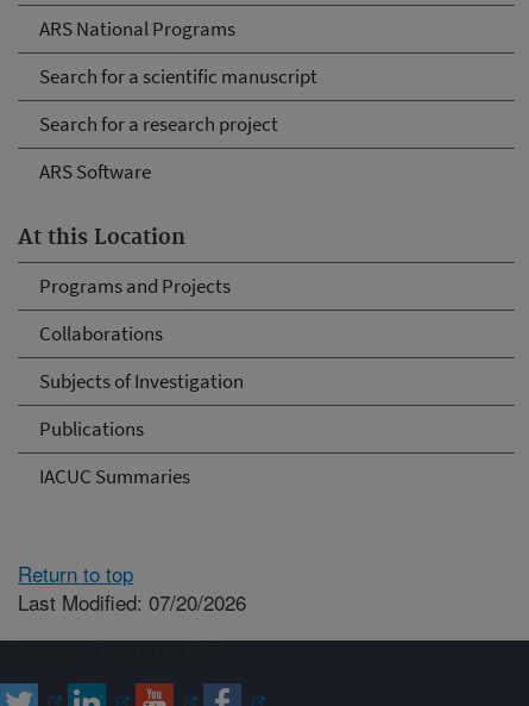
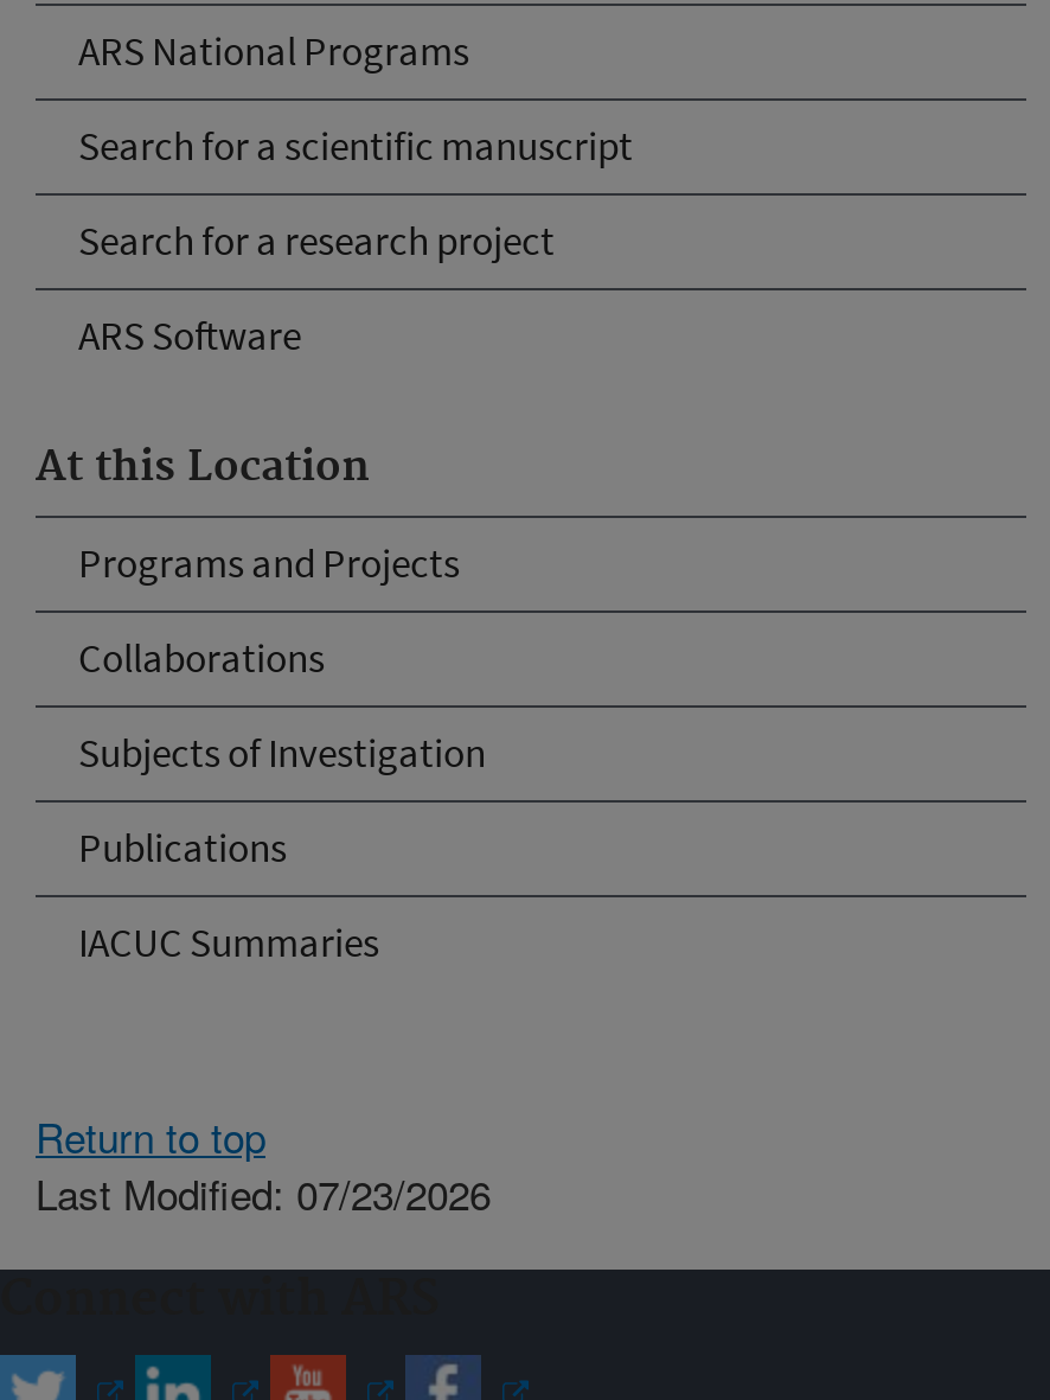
[18,586,246,616] Last Modified: 07/20/2026 -> [36,1162,491,1221] Last Modified: 07/23/2026

